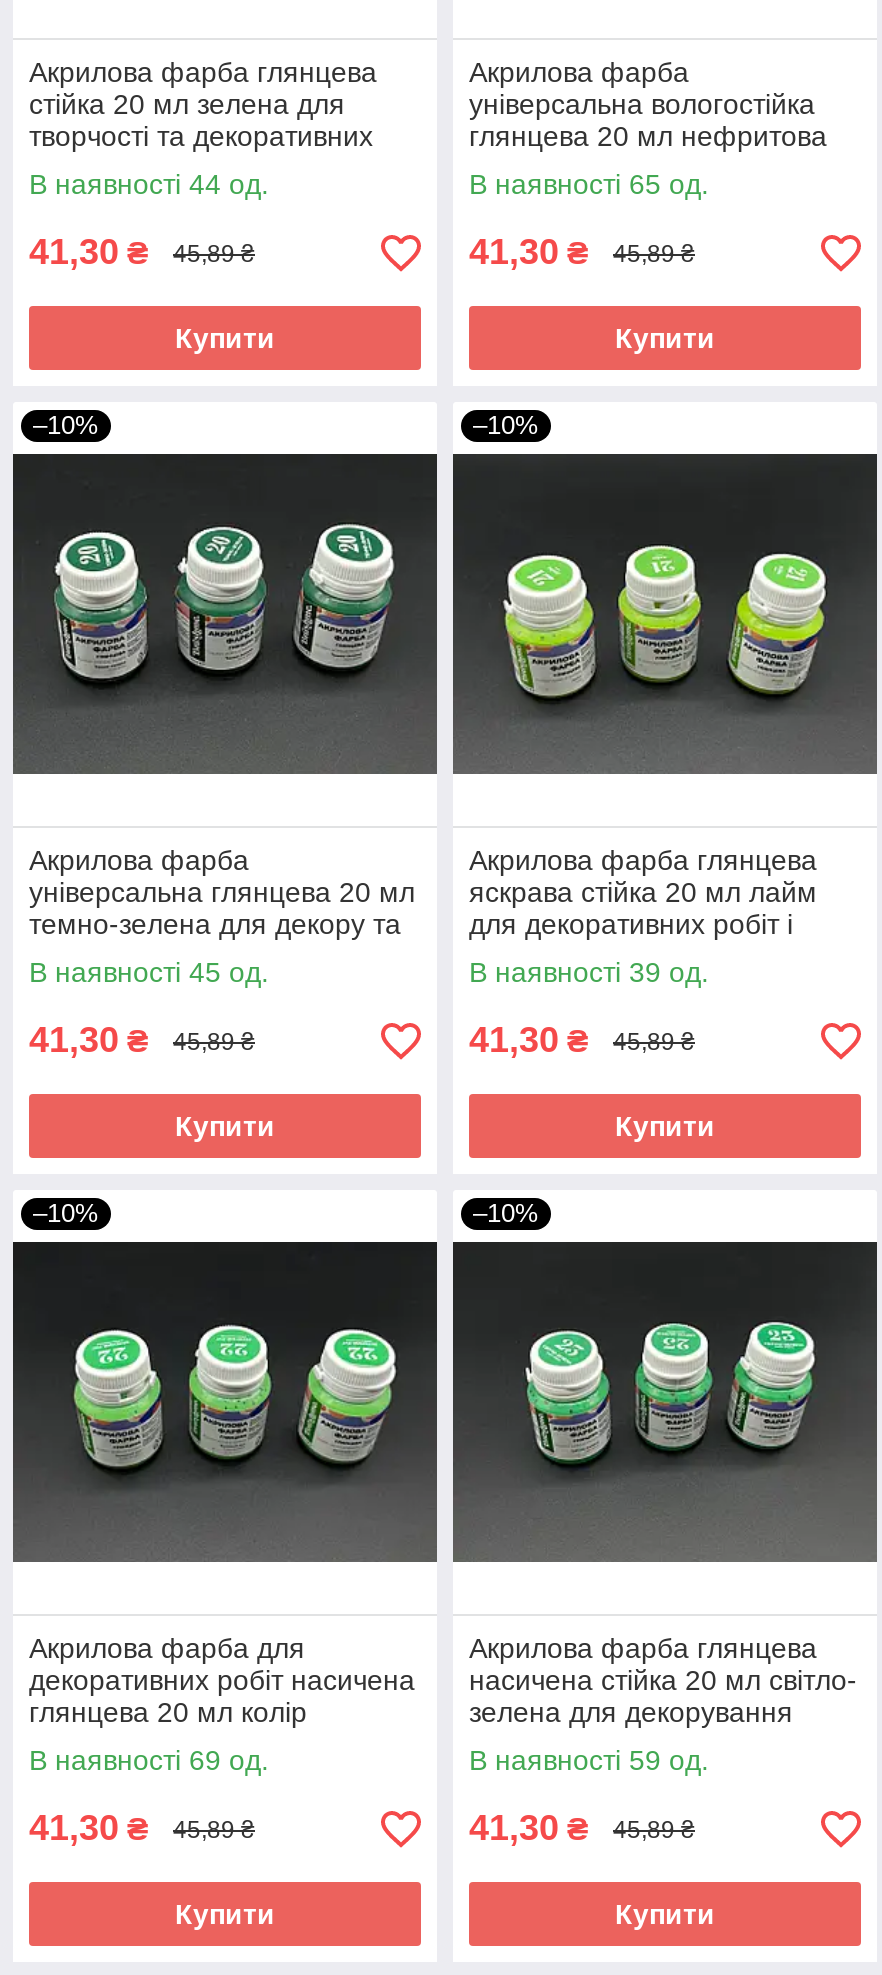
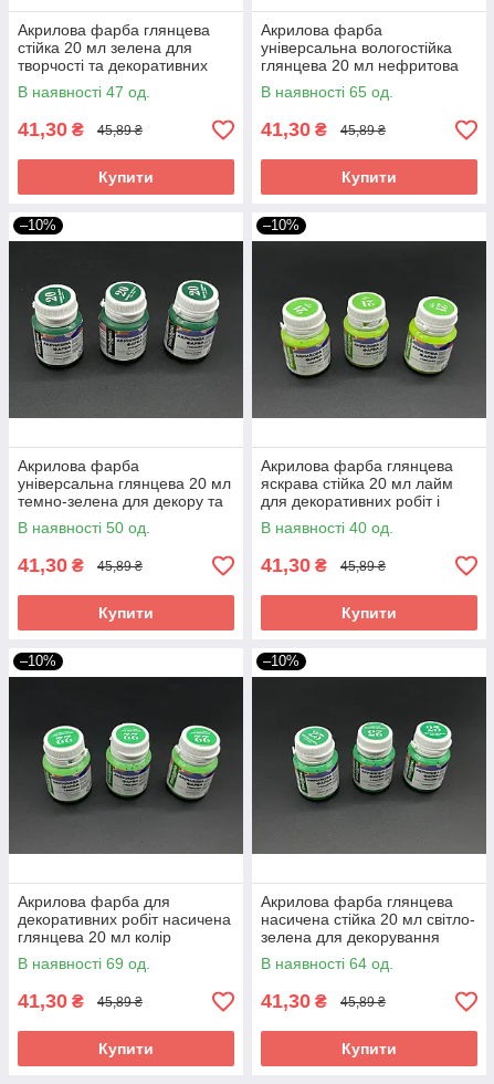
[29,168,269,200] В наявності 44 од. -> [18,83,150,101] В наявності 47 од.
[29,956,269,988] В наявності 45 од. -> [18,519,150,536] В наявності 50 од.
[469,956,709,988] В наявності 39 од. -> [261,519,393,536] В наявності 40 од.
[469,1744,709,1776] В наявності 59 од. -> [261,955,393,972] В наявності 64 од.

